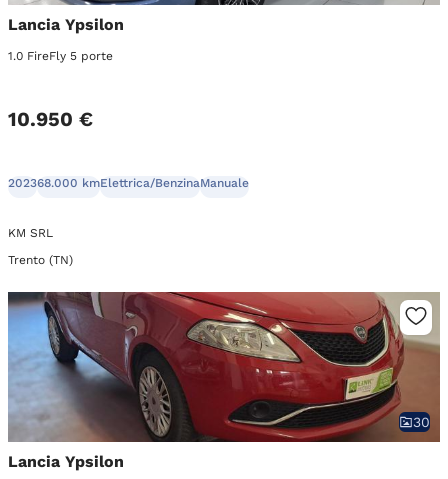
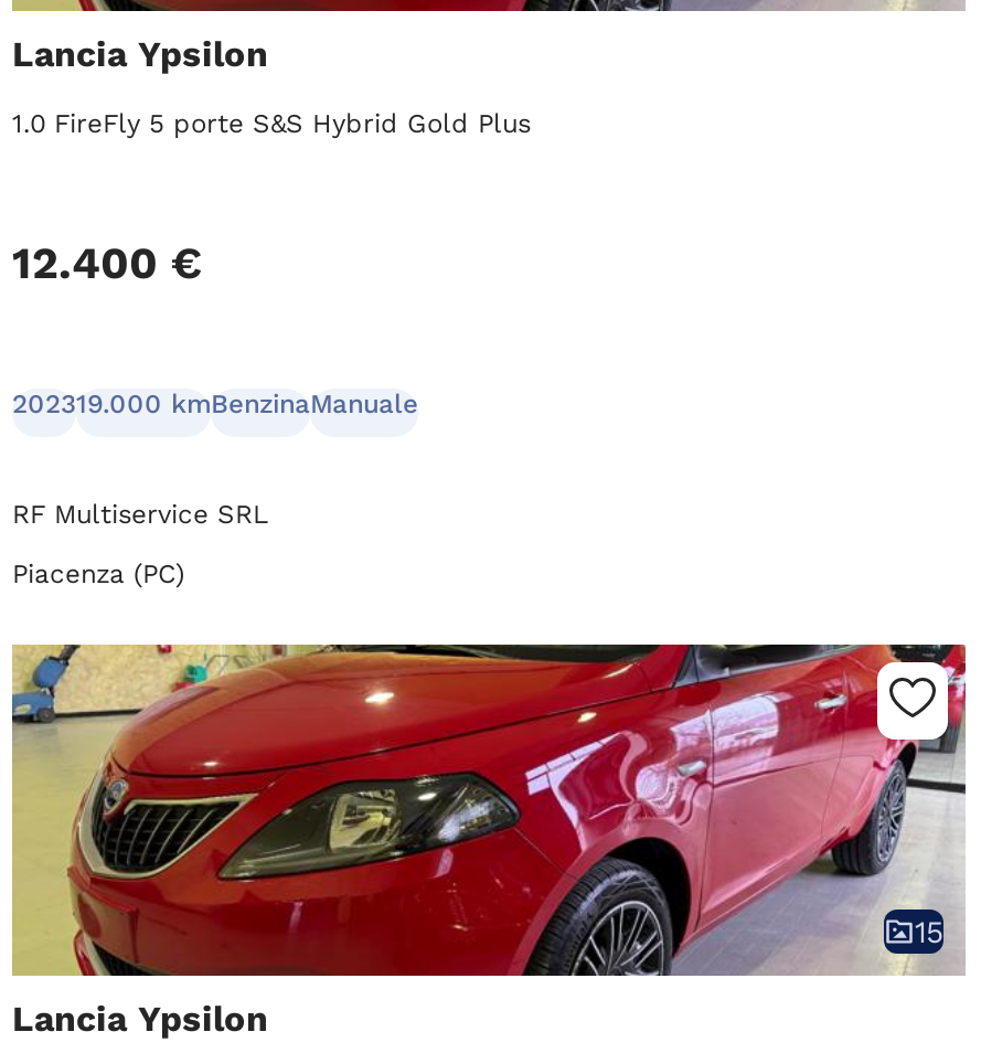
[8,49,113,63] 1.0 FireFly 5 porte -> [12,108,531,139] 1.0 FireFly 5 porte S&S Hybrid Gold Plus
[8,107,93,131] 10.950 € -> [12,236,202,289] 12.400 €
[8,176,249,190] 202368.000 kmElettrica/BenzinaManuale -> [12,389,418,419] 202319.000 kmBenzinaManuale
[8,226,53,240] KM SRL -> [12,499,268,530] RF Multiservice SRL
[8,253,73,267] Trento (TN) -> [12,559,184,589] Piacenza (PC)
[7,291,441,443] [image] | 30 -> [10,642,968,978] [image] | 15

